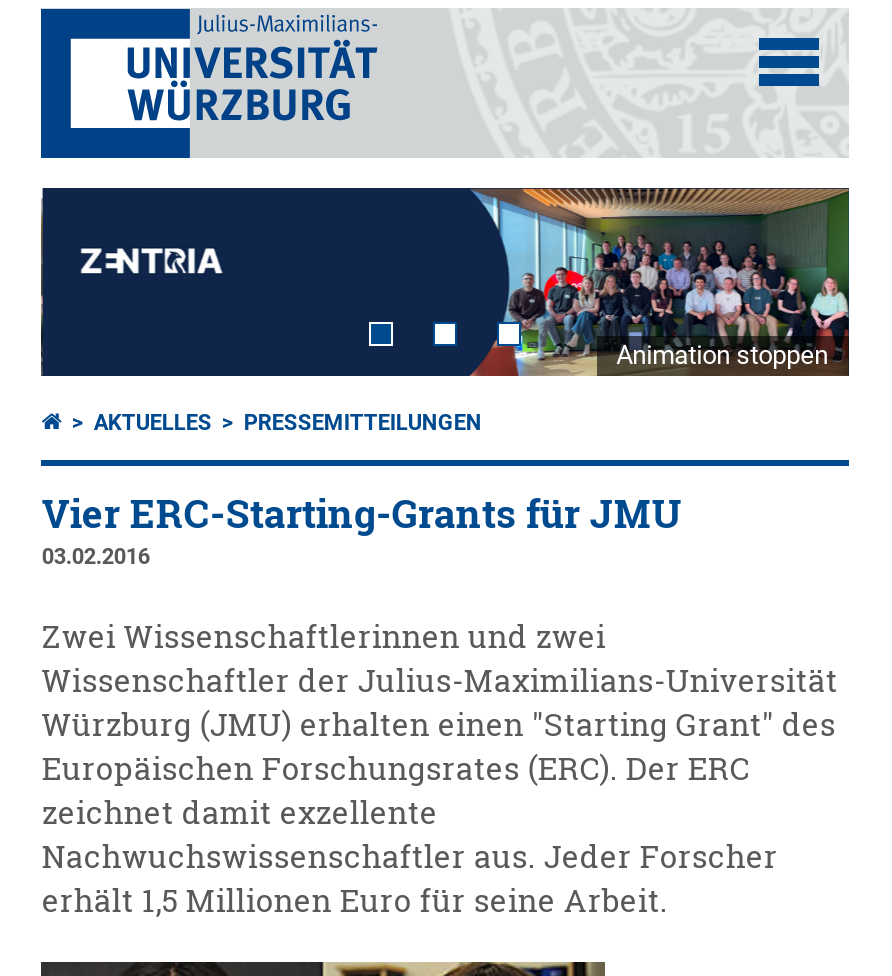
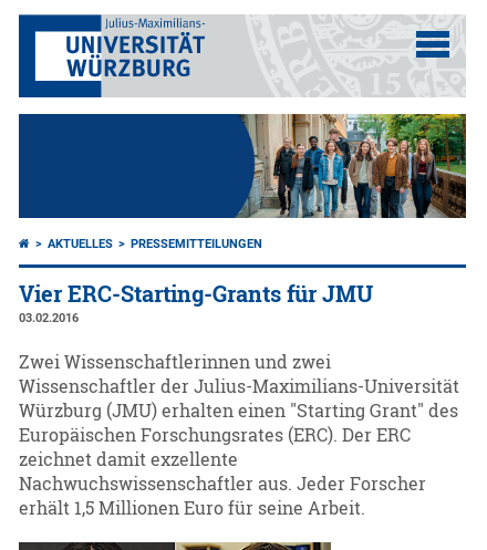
[39,186,851,378] [image] -> [18,113,466,219] [image]
[616,341,828,371] Animation stoppen -> none

